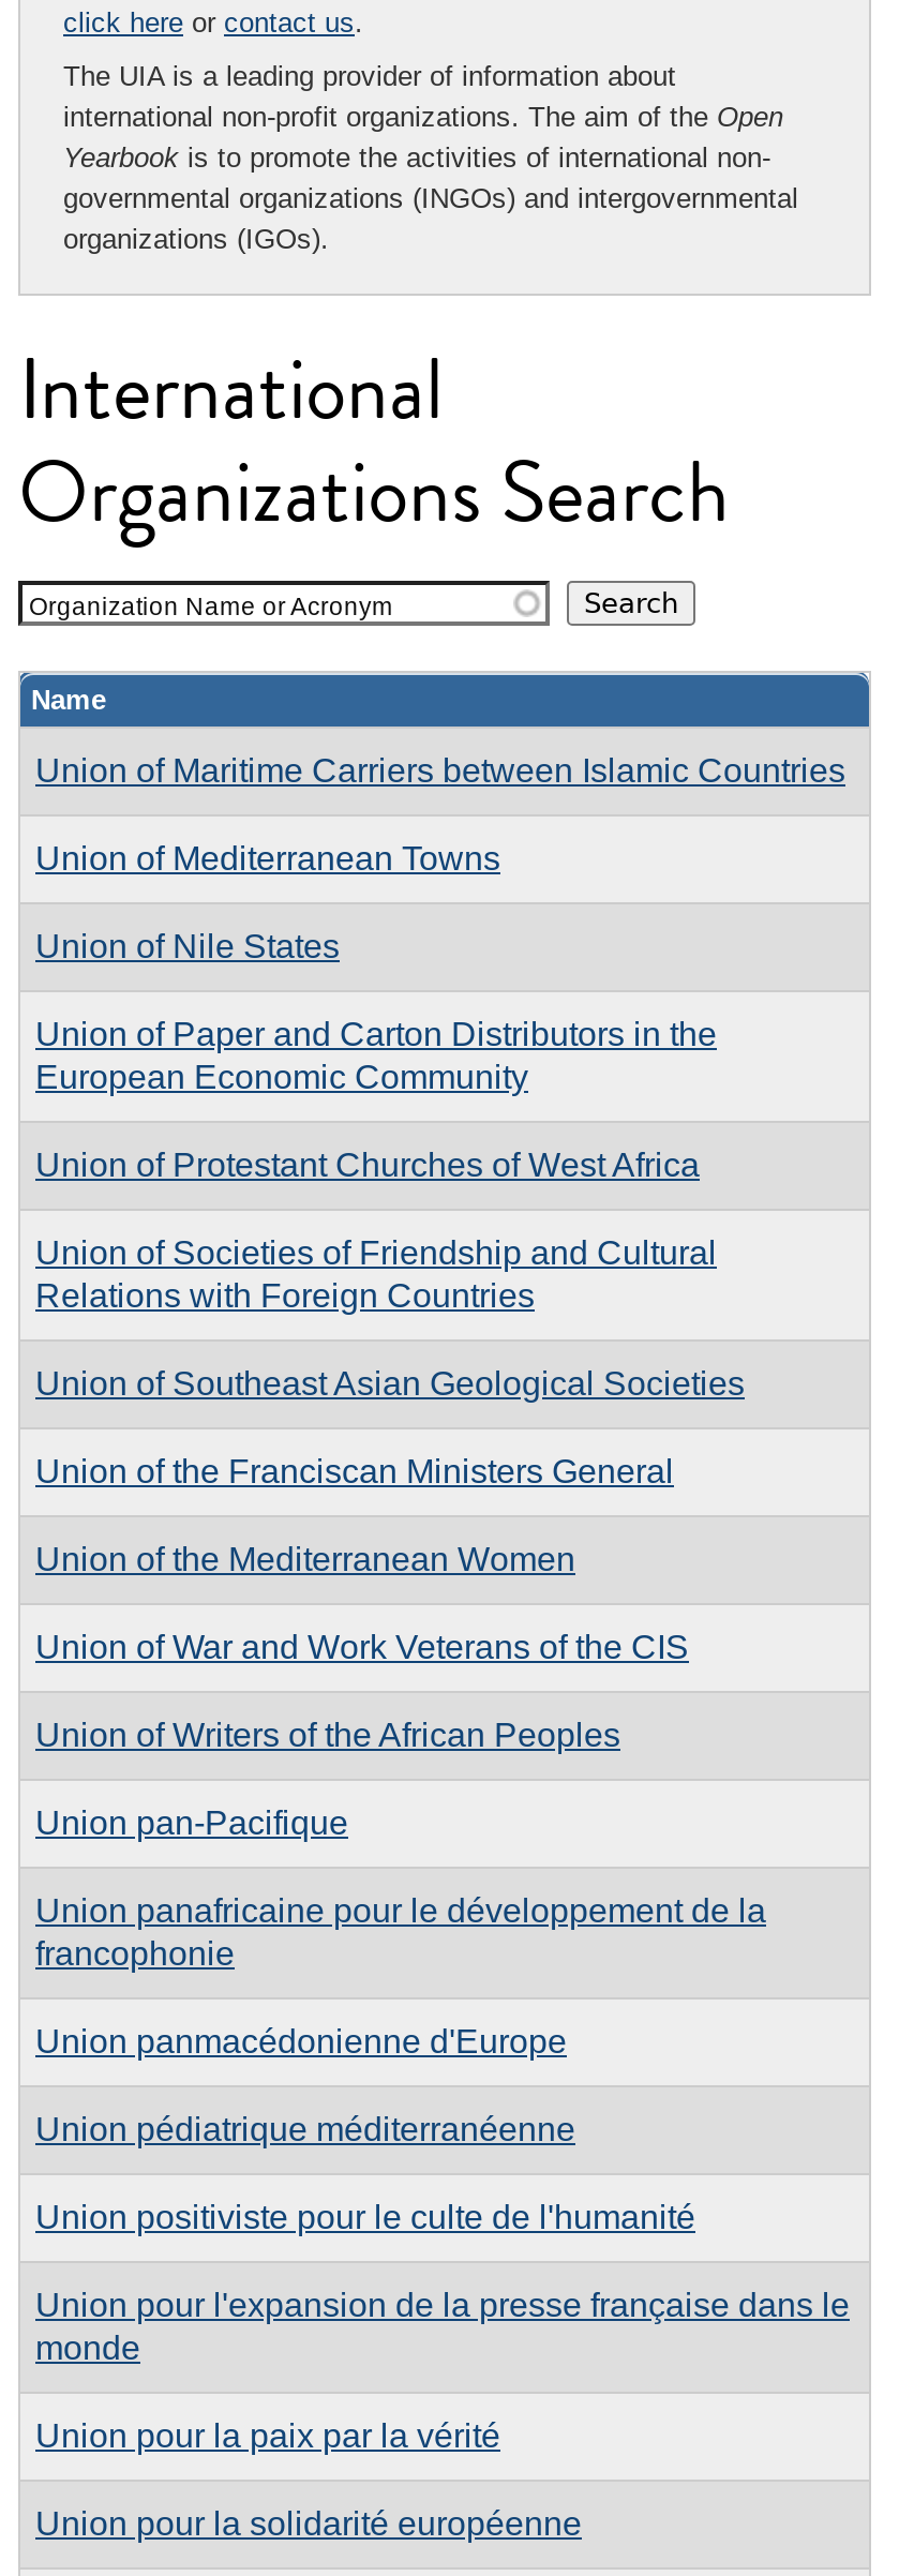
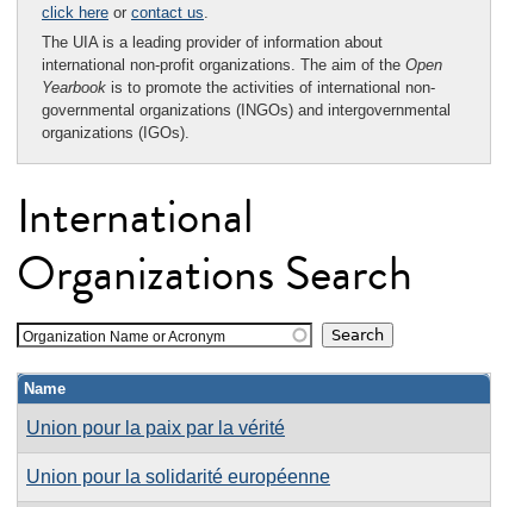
[35,751,850,2365] Union of Maritime Carriers between Islamic Countries | Union of Mediterranean Towns | Union of Nile States | Union of Paper and Carton Distributors in the | European Economic Community | Union of Protestant Churches of West Africa | Union of Societies of Friendship and Cultural | Relations with Foreign Countries | Union of Southeast Asian Geological Societies | Union of the Franciscan Ministers General | Union of the Mediterranean Women | Union of War and Work Veterans of the CIS | Union of Writers of the African Peoples | Union pan-Pacifique | Union panafricaine pour le développement de la | francophonie | Union panmacédonienne d'Europe | Union pédiatrique méditerranéenne | Union positiviste pour le culte de l'humanité | Union pour l'expansion de la presse française dans le | monde -> none

